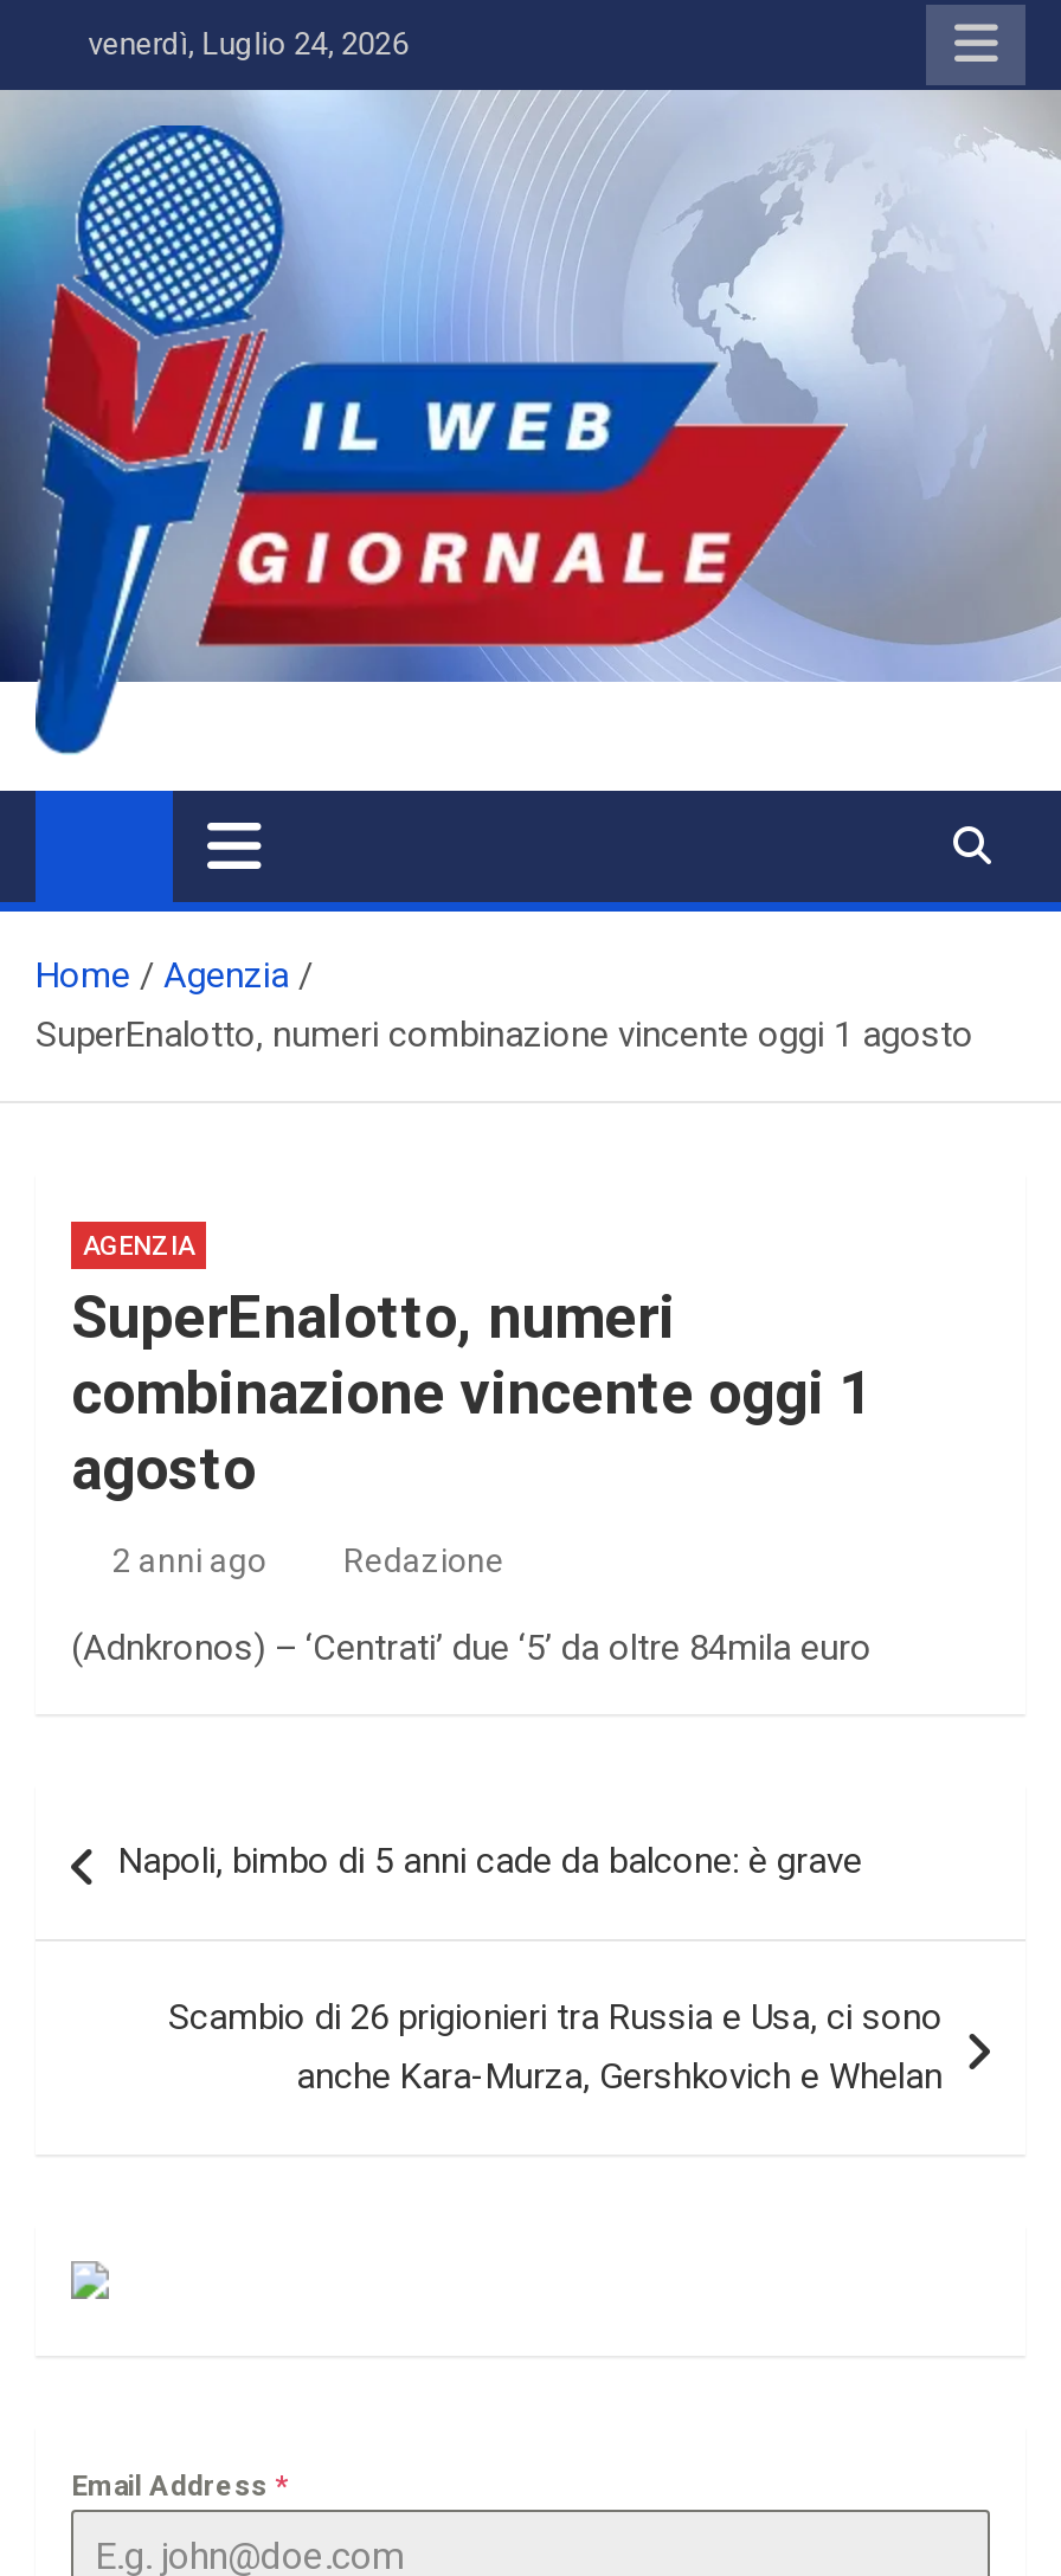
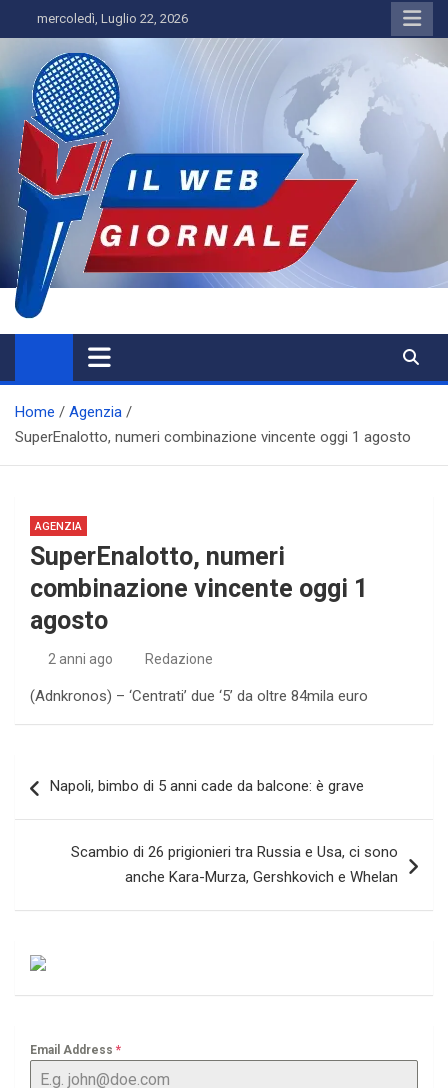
[74,26,408,62] venerdì, Luglio 24, 2026 -> [31,11,188,26] mercoledì, Luglio 22, 2026

